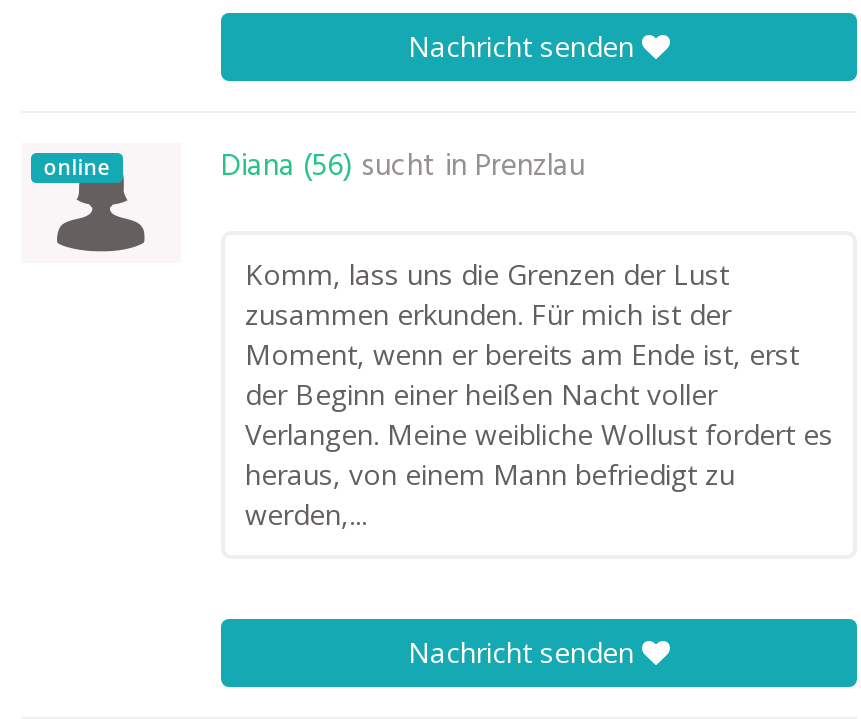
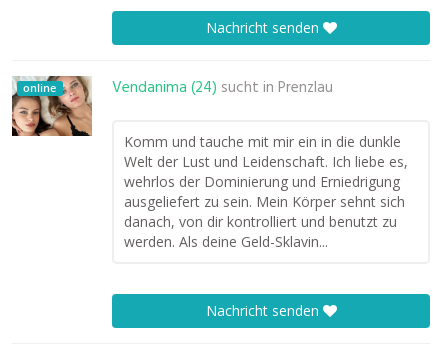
[21,142,585,263] [image] | Diana (56) sucht in Prenzlau -> [11,75,333,137] [image] | Vendanima (24) sucht in Prenzlau
[245,254,833,532] Komm, lass uns die Grenzen der Lust | zusammen erkunden. Für mich ist der | Moment, wenn er bereits am Ende ist, erst | der Beginn einer heißen Nacht voller | Verlangen. Meine weibliche Wollust fordert es | heraus, von einem Mann befriedigt zu | werden,... -> [124,131,408,250] Komm und tauche mit mir ein in die dunkle | Welt der Lust und Leidenschaft. Ich liebe es, | wehrlos der Dominierung und Erniedrigung | ausgeliefert zu sein. Mein Körper sehnt sich | danach, von dir kontrolliert und benutzt zu | werden. Als deine Geld-Sklavin...

